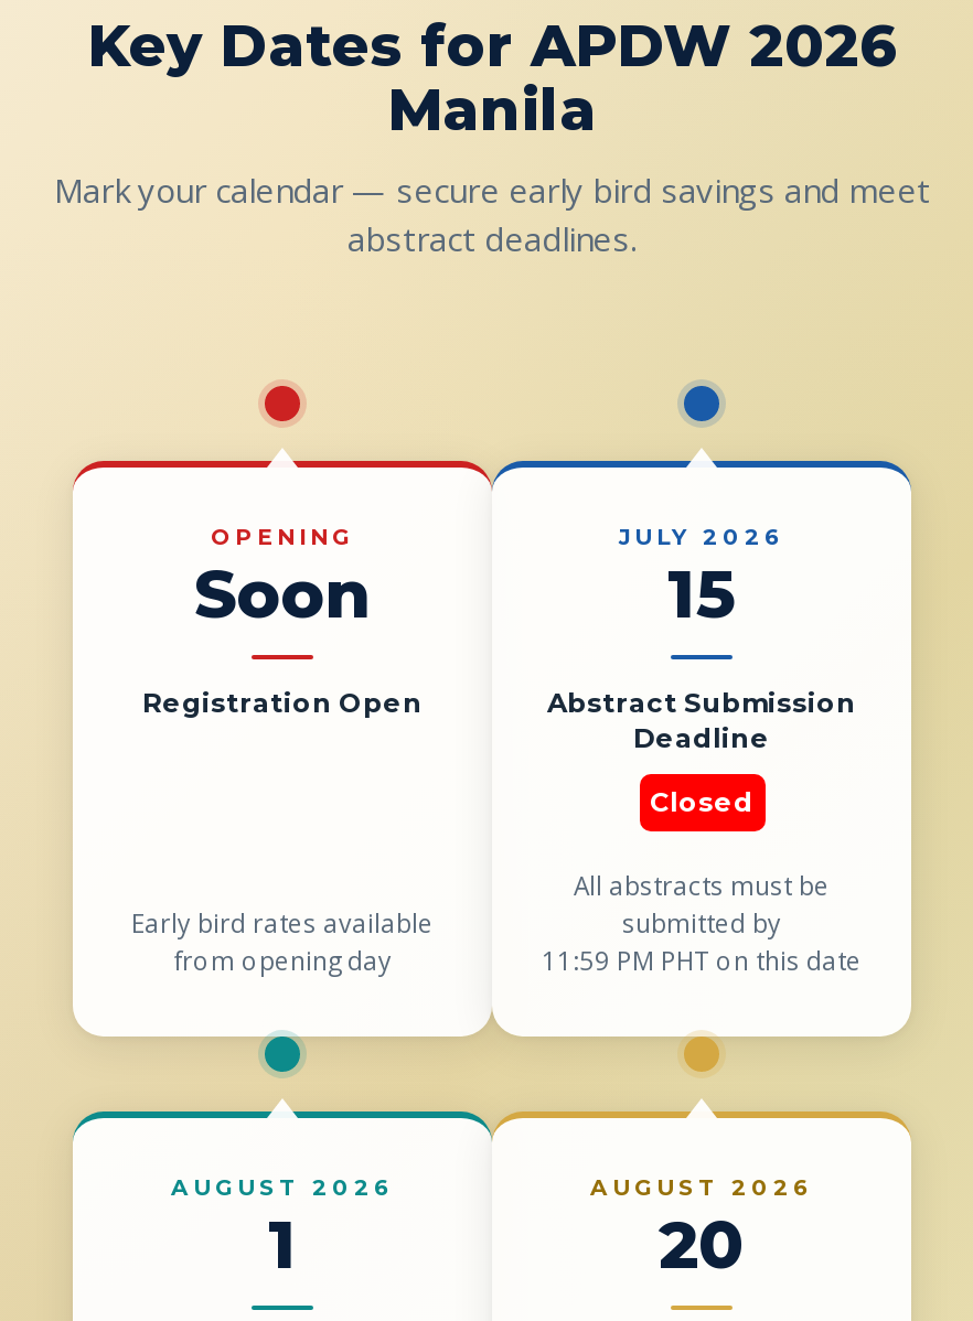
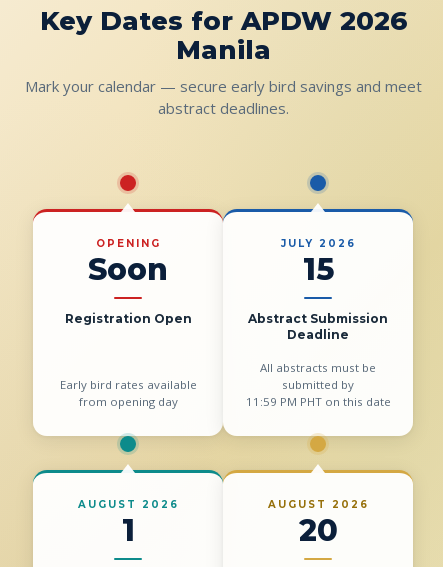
[650,784,753,817] Closed -> none

